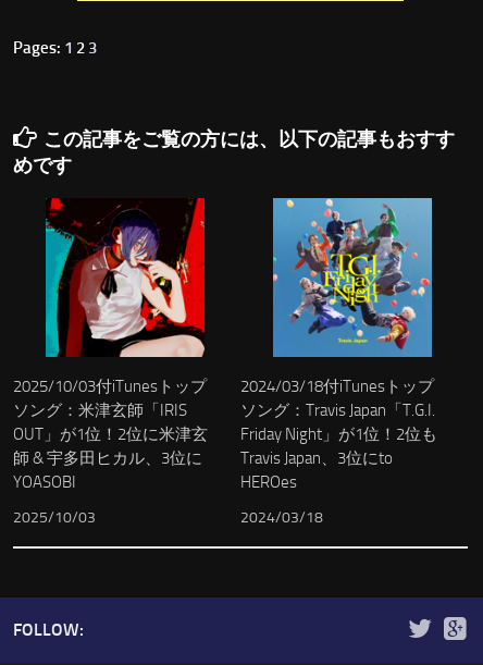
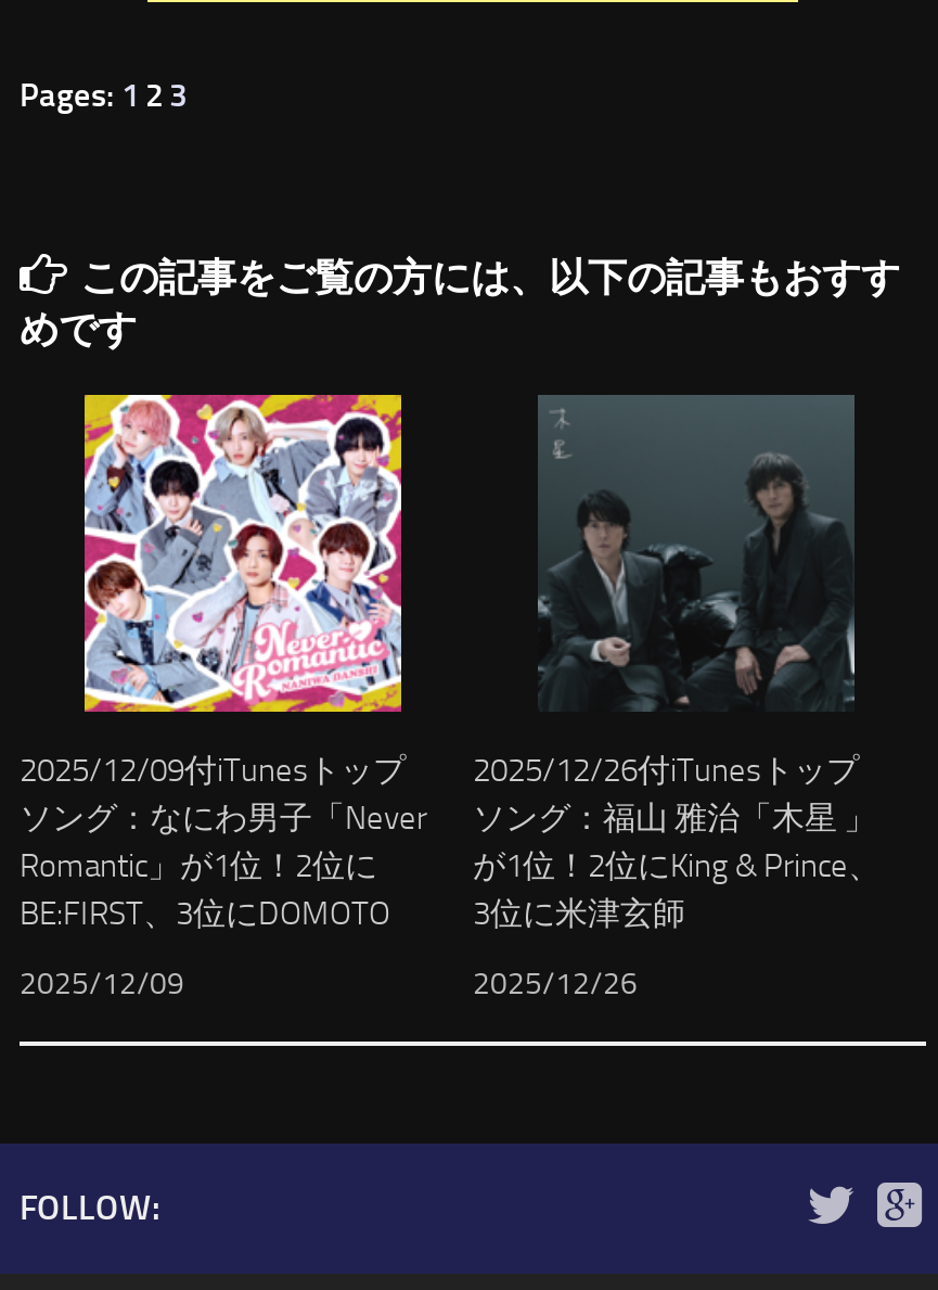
[13,197,208,492] [image] | 2025/10/03付iTunesトップ | ソング：米津玄師「IRIS | OUT」が1位！2位に米津玄 | 師 & 宇多田ヒカル、3位に | YOASOBI -> [20,393,427,933] [image] | 2025/12/09付iTunesトップ | ソング：なにわ男子「Never | Romantic」が1位！2位に | BE:FIRST、3位にDOMOTO
[240,198,437,492] [image] | 2024/03/18付iTunesトップ | ソング：Travis Japan「T.G.I. | Friday Night」が1位！2位も | Travis Japan、3位にto | HEROes -> [473,397,881,933] [image] | 2025/12/26付iTunesトップ | ソング：福山 雅治「木星 」 | が1位！2位にKing & Prince、 | 3位に米津玄師
[13,508,96,527] 2025/10/03 -> [20,965,184,1002] 2025/12/09
[240,508,323,527] 2024/03/18 -> [473,965,638,1002] 2025/12/26

